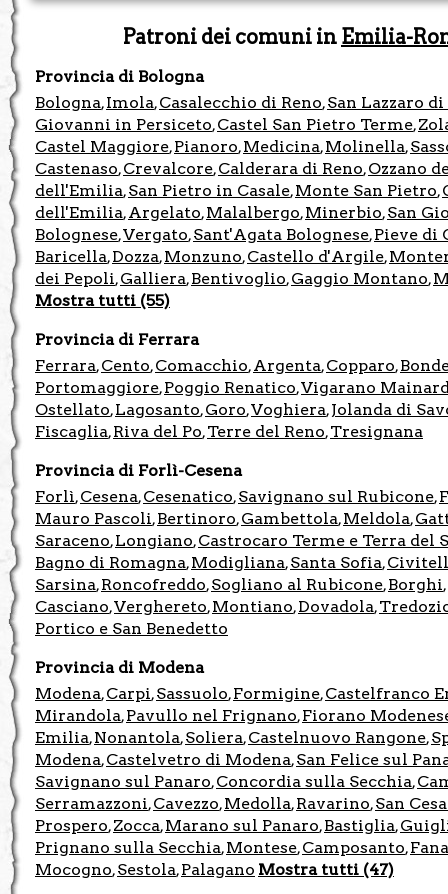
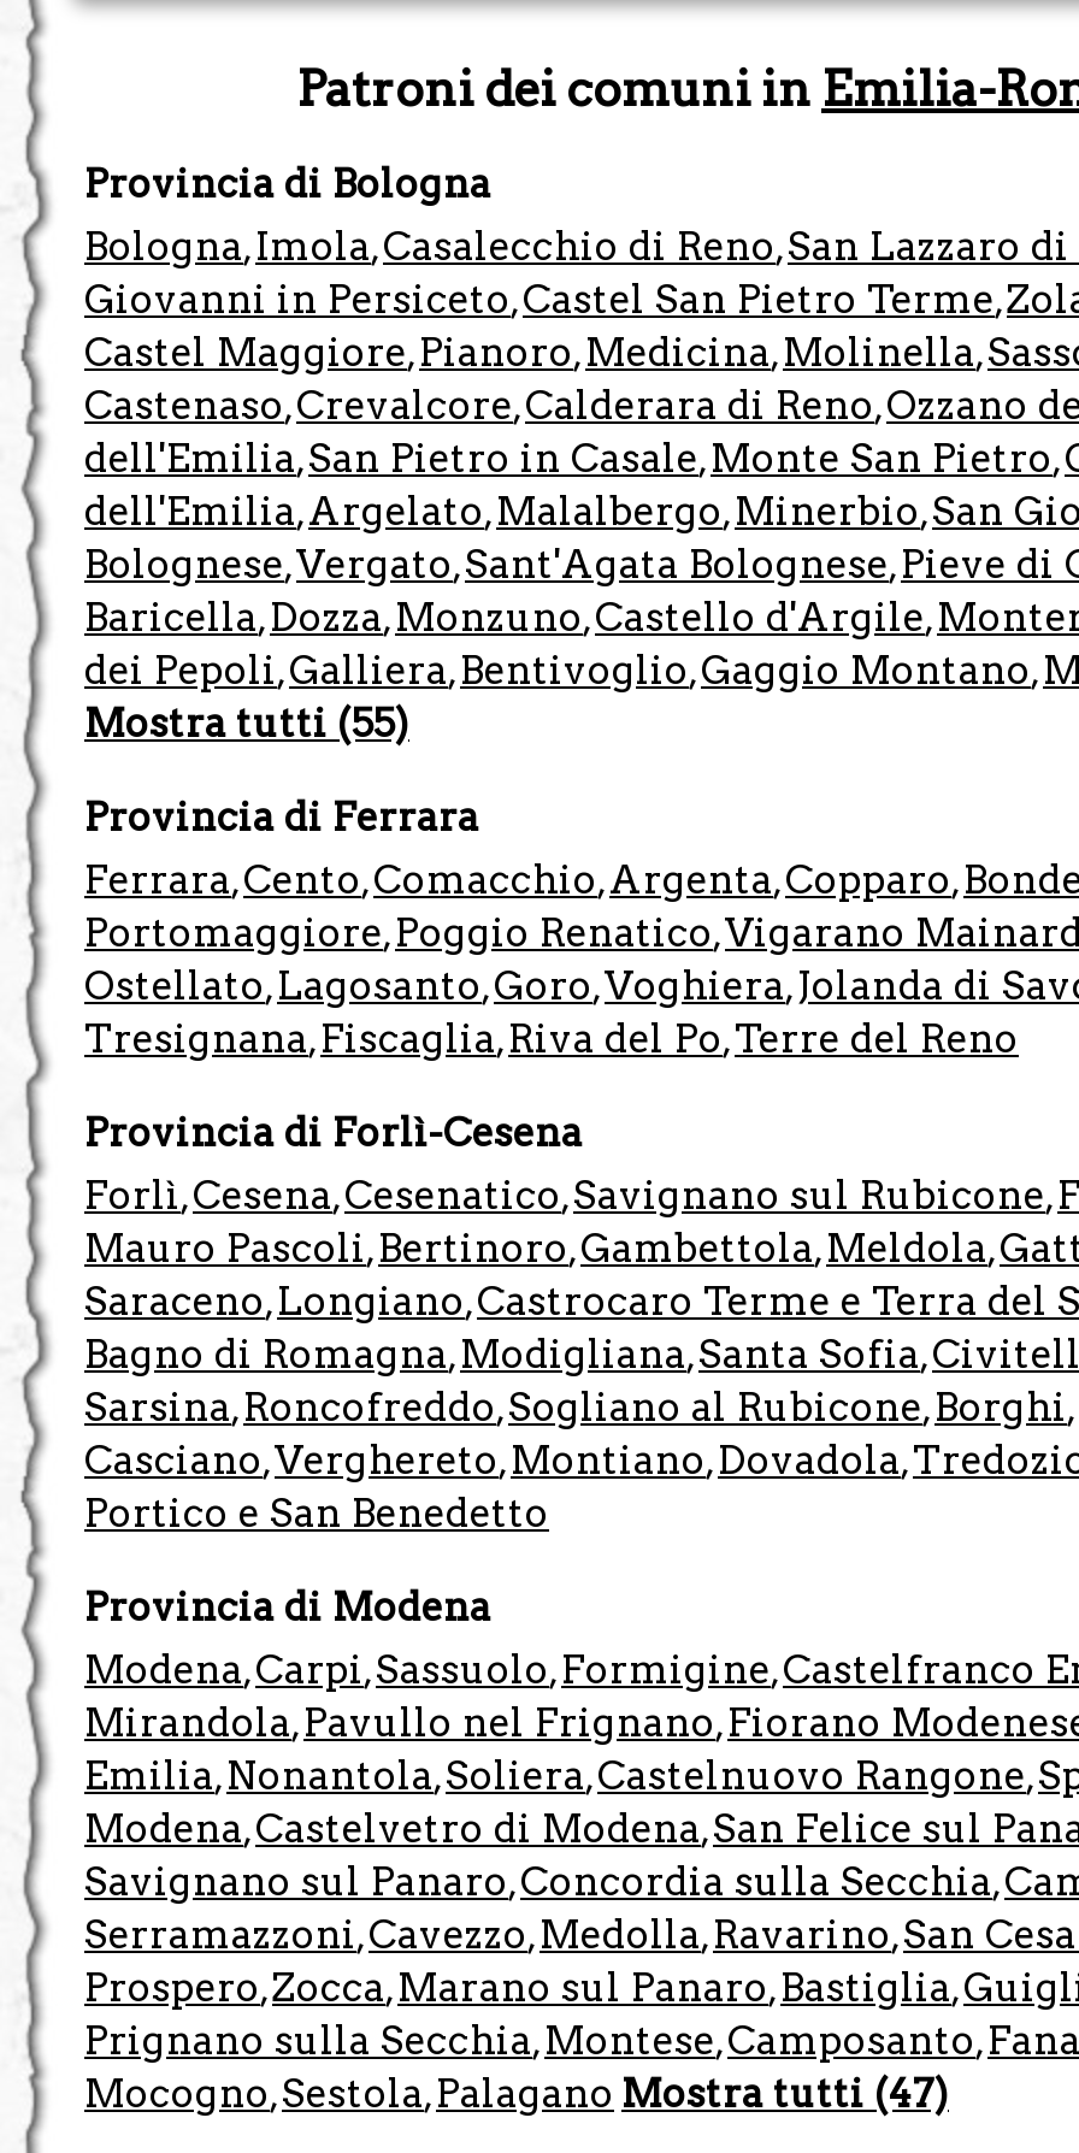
[35,422,423,441] Fiscaglia,Riva del Po,Terre del Reno,Tresignana -> [84,1016,1019,1062] Tresignana,Fiscaglia,Riva del Po,Terre del Reno

